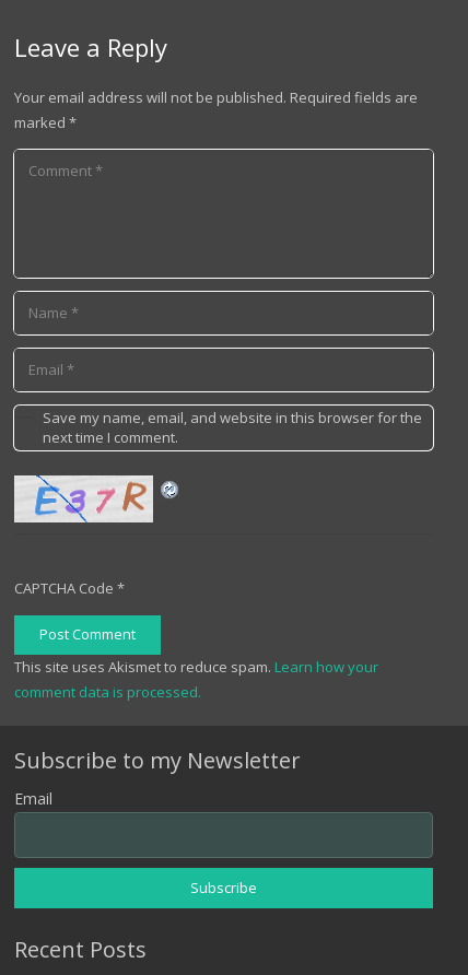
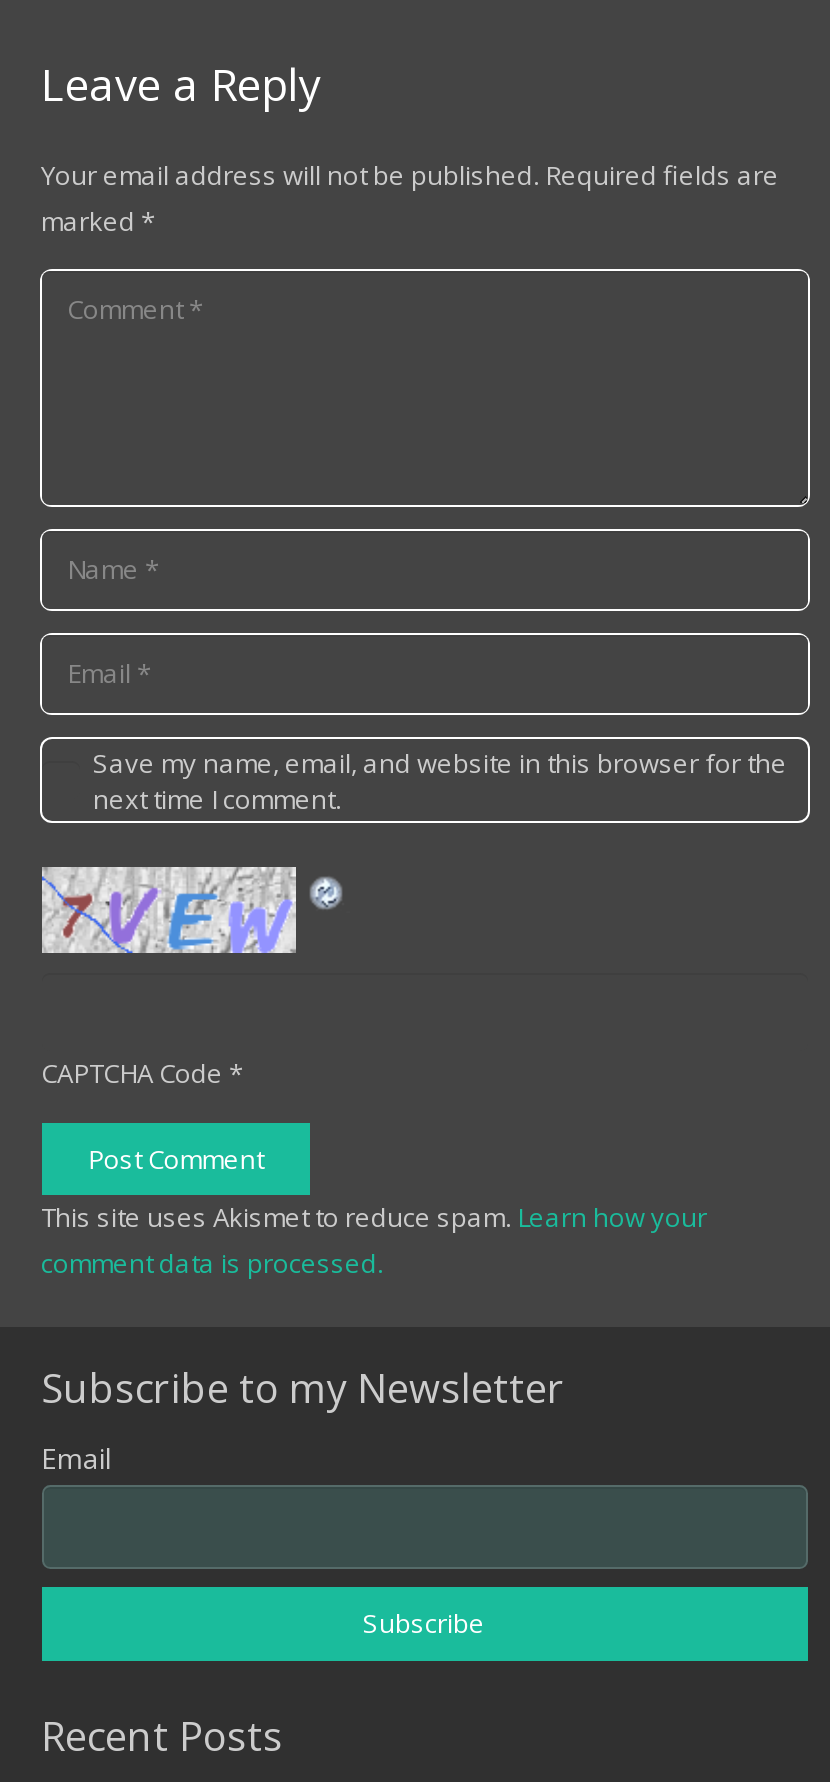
[14,474,151,524] [image] -> [40,866,294,956] [image]

